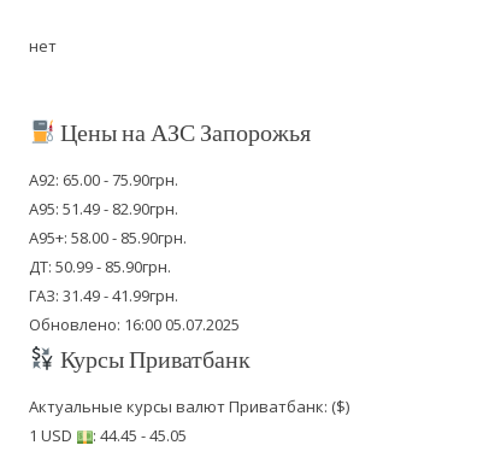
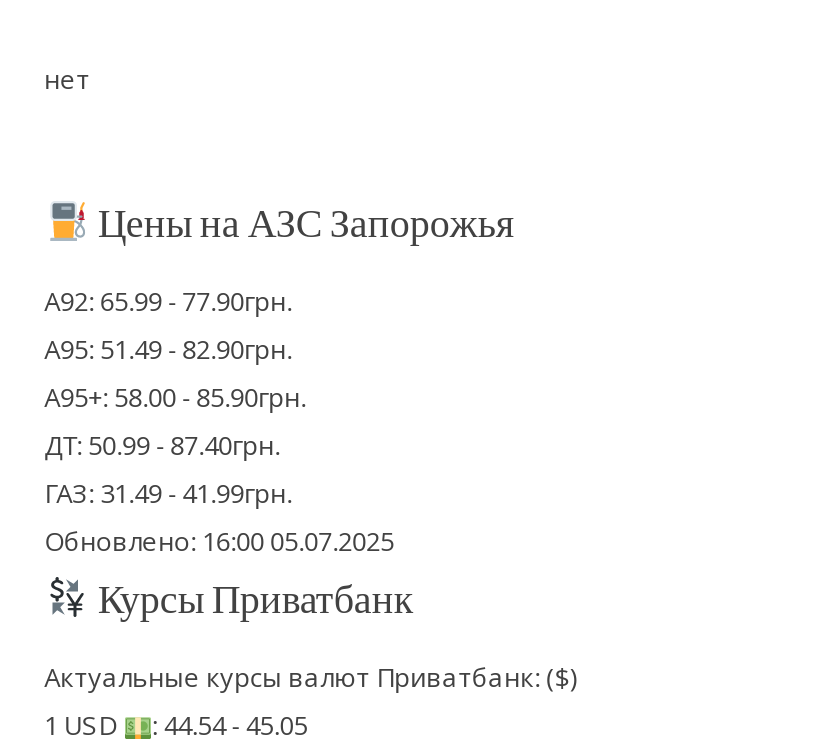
[28,169,178,191] А92: 65.00 - 75.90грн. -> [44,284,292,320] А92: 65.99 - 77.90грн.
[28,256,171,278] ДТ: 50.99 - 85.90грн. -> [44,428,280,464] ДТ: 50.99 - 87.40грн.
[28,425,187,447] 1 USD : 44.45 - 45.05 -> [44,708,308,744] 1 USD : 44.54 - 45.05

